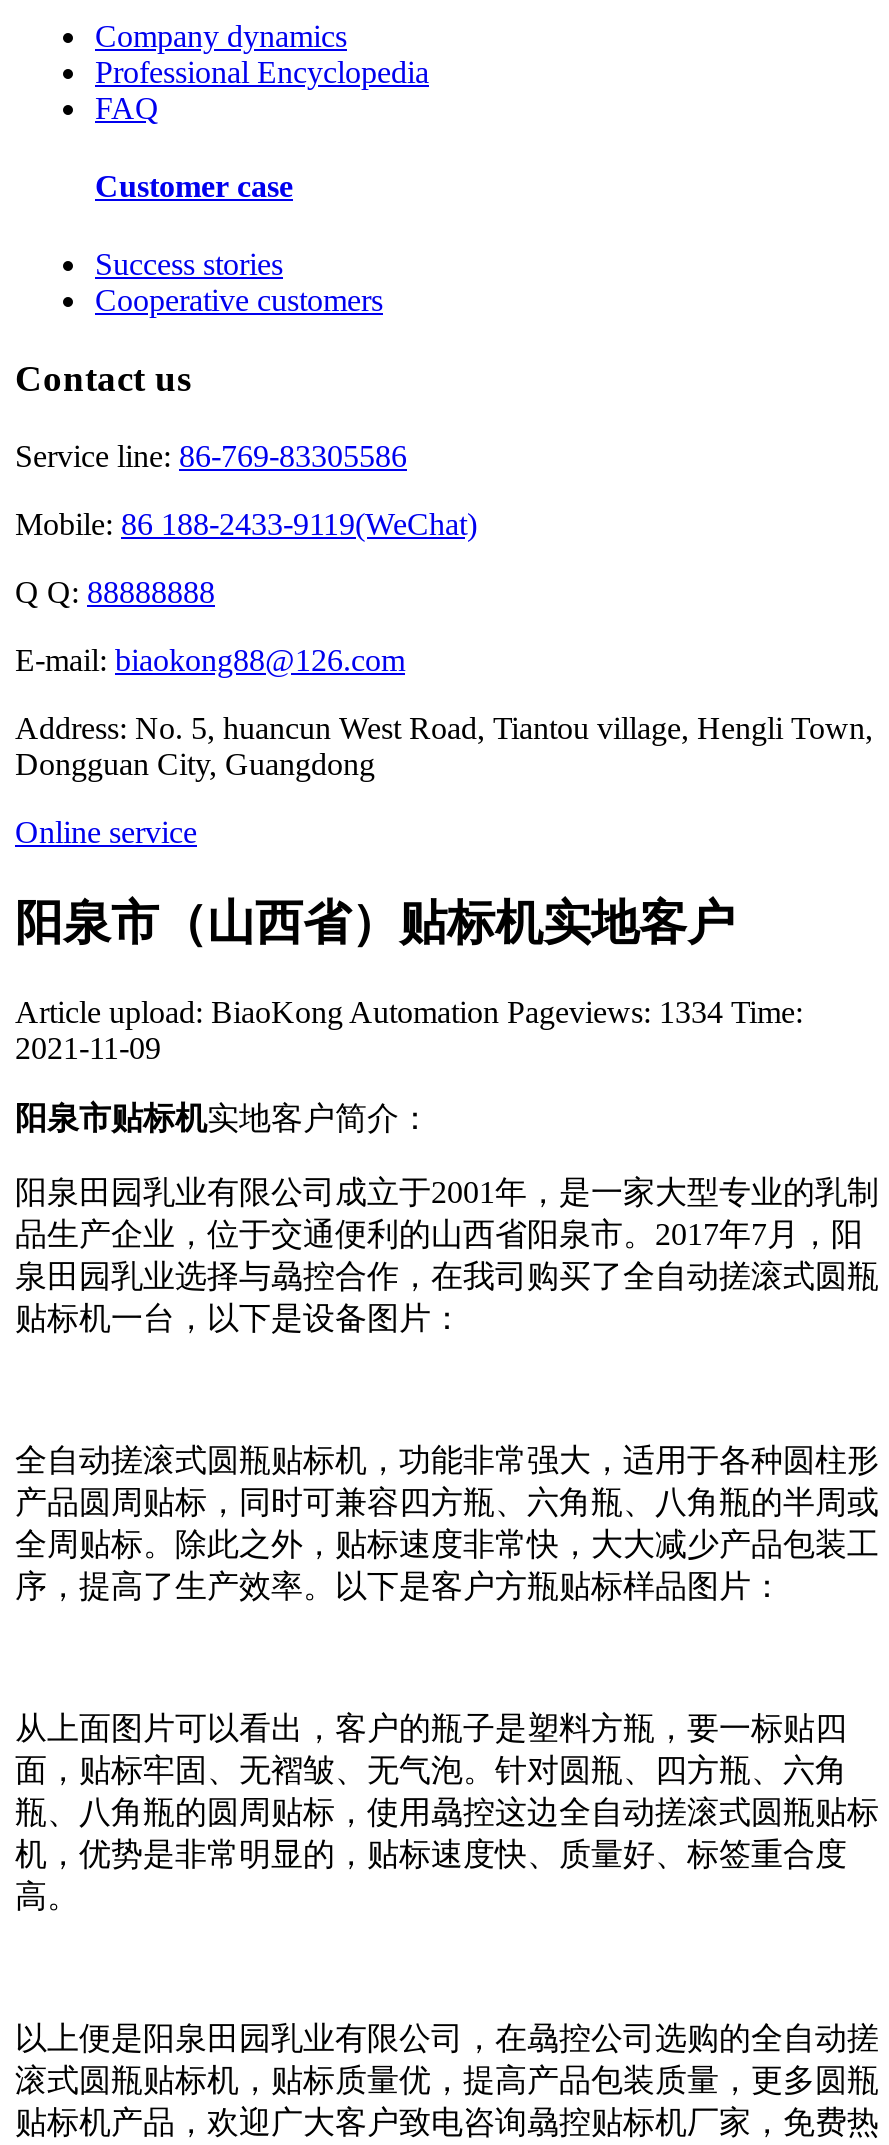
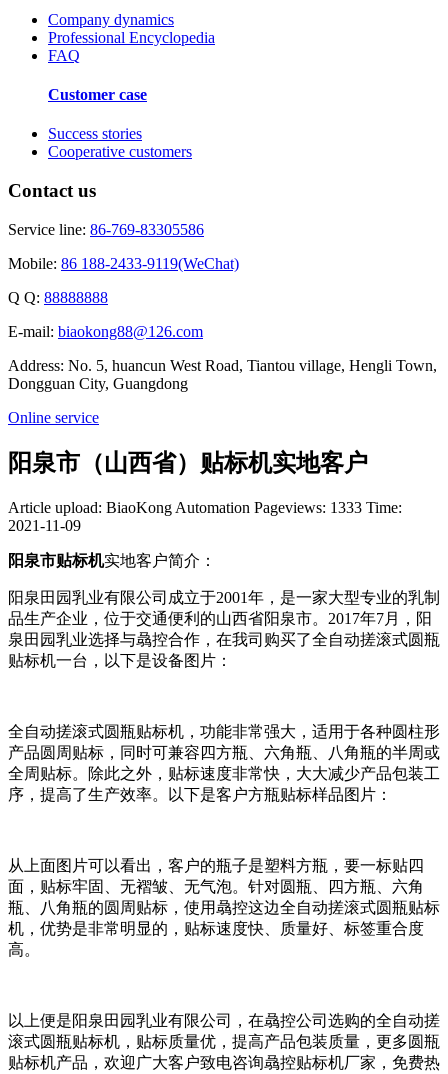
[15,994,803,1028] Article upload: BiaoKong Automation Pageviews: 1334 Time: -> [8,499,402,516] Article upload: BiaoKong Automation Pageviews: 1333 Time:

